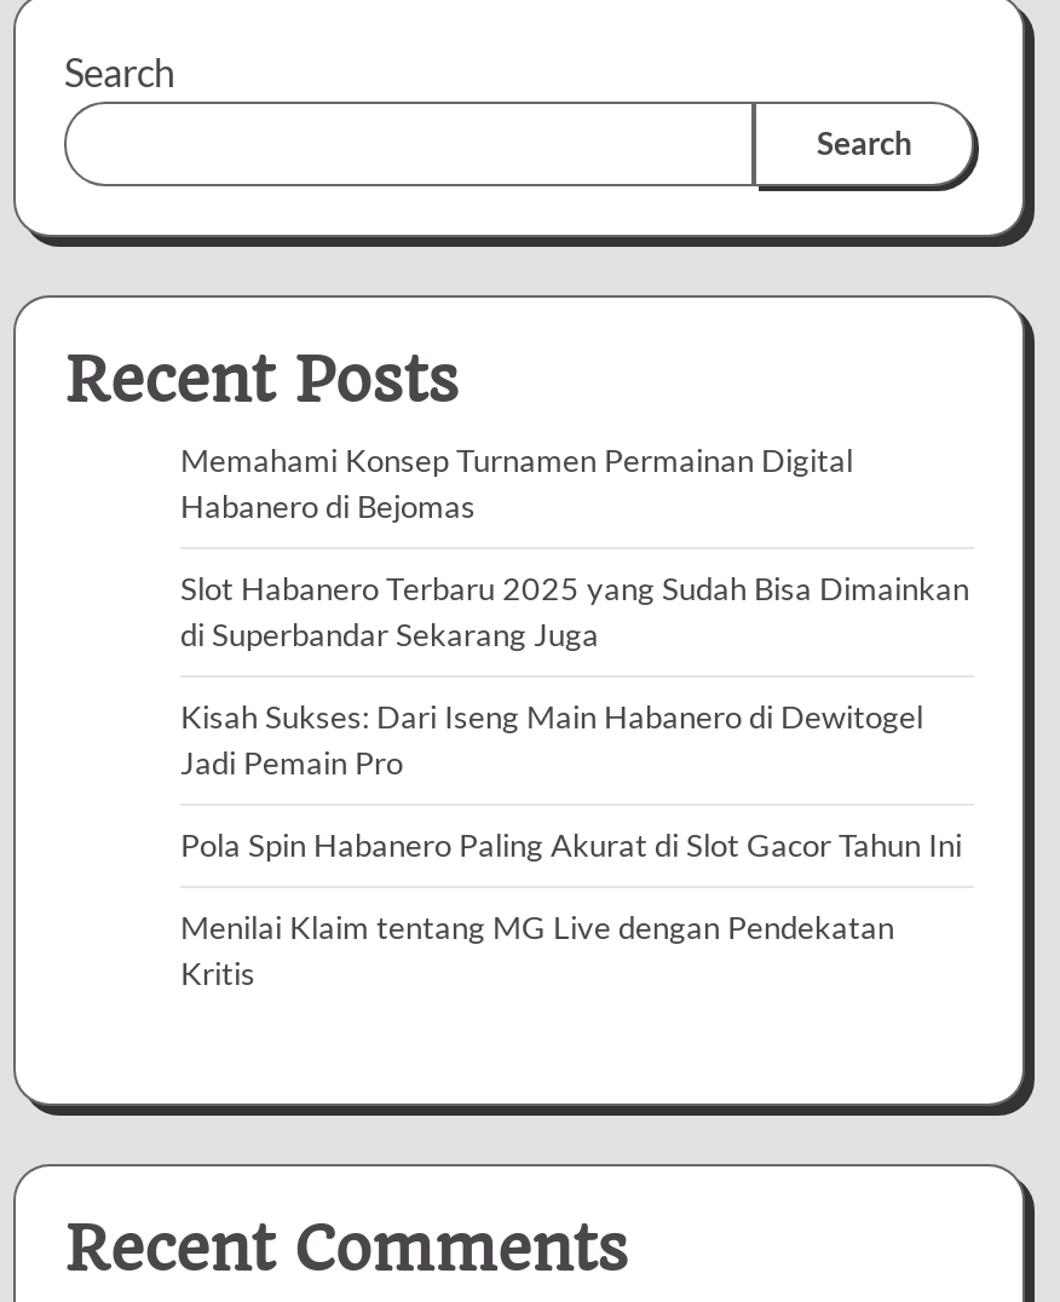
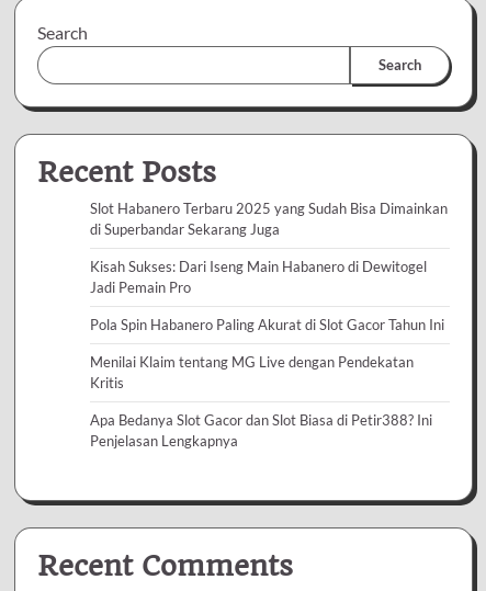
[180,441,853,526] Memahami Konsep Turnamen Permainan Digital | Habanero di Bejomas -> none
moved [180,570,969,993] -> [90,200,448,392]: Slot Habanero Terbaru 2025 yang Sudah Bisa Dimainkan | di Superbandar Sekarang Juga | Kisah Sukses: Dari Iseng Main Habanero di Dewitogel | Jadi Pemain Pro | Pola Spin Habanero Paling Akurat di Slot Gacor Tahun Ini | Menilai Klaim tentang MG Live dengan Pendekatan | Kritis
none -> [90,412,432,450] Apa Bedanya Slot Gacor dan Slot Biasa di Petir388? Ini | Penjelasan Lengkapnya

